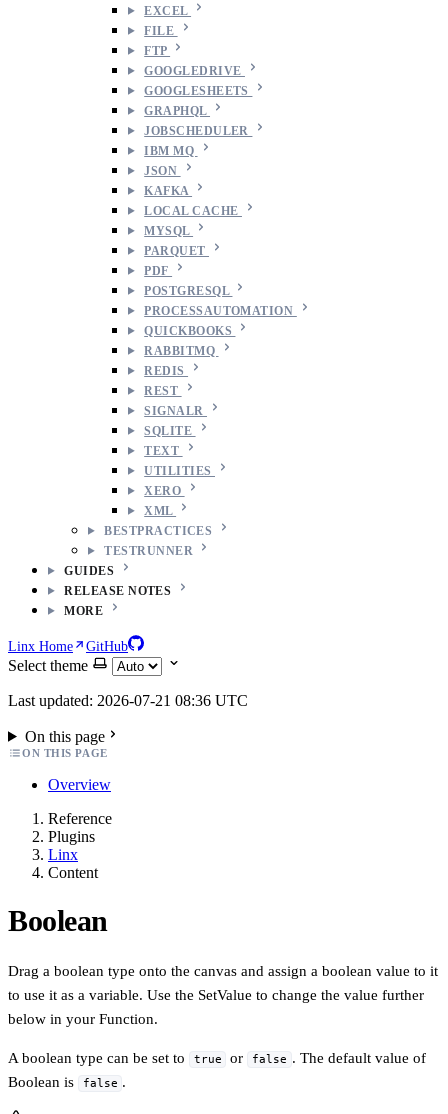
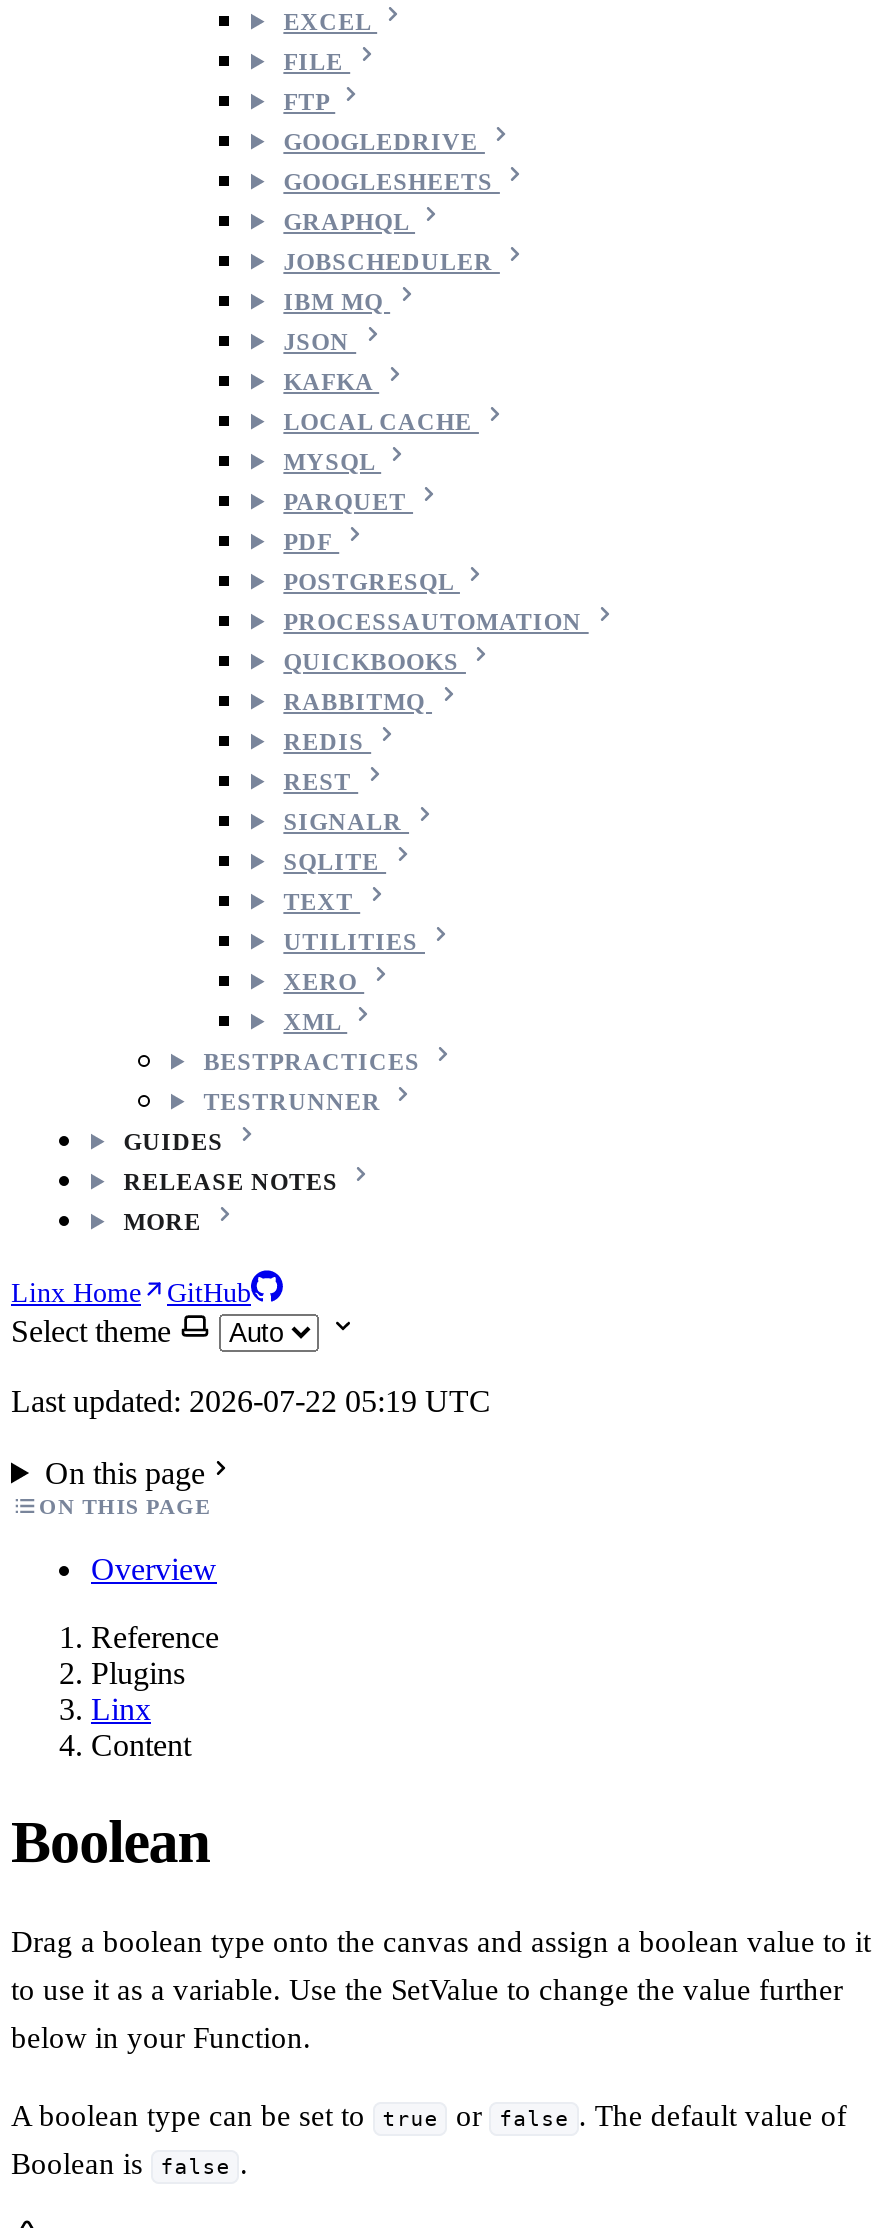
[8,692,248,709] Last updated: 2026-07-21 08:36 UTC -> [11,1384,491,1418] Last updated: 2026-07-22 05:19 UTC

